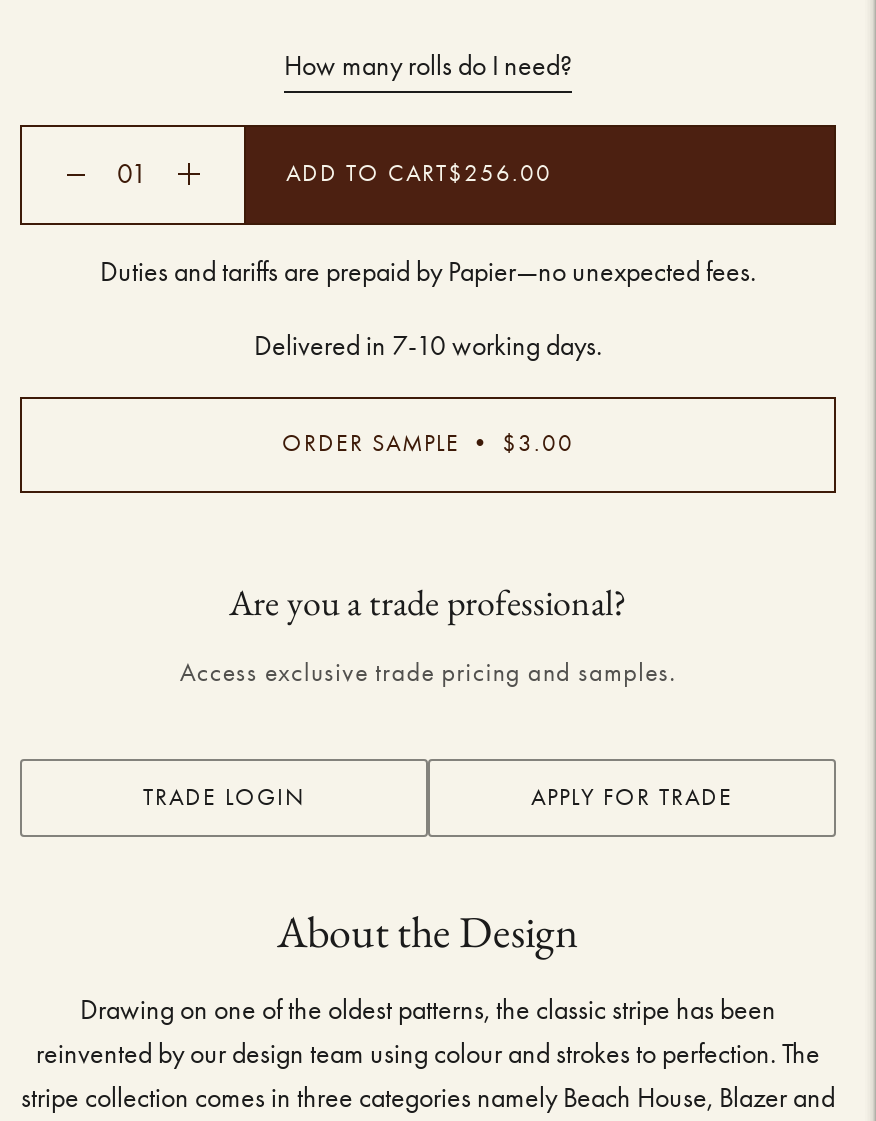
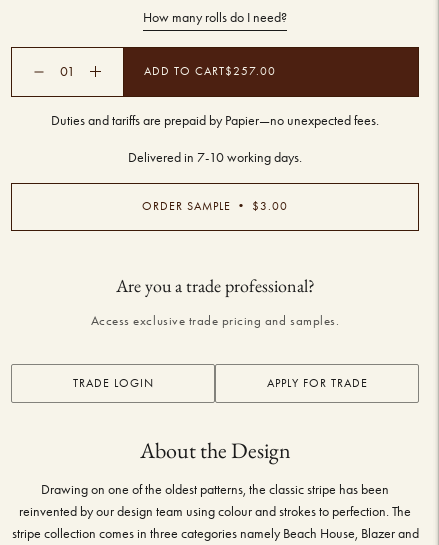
[286,160,552,188] ADD TO CART$256.00 -> [144,64,276,78] ADD TO CART$257.00

